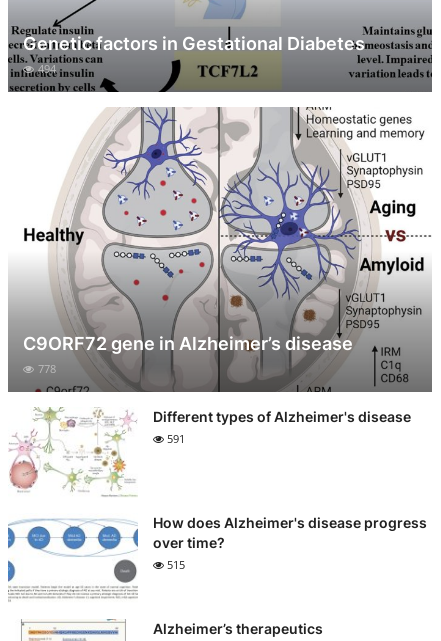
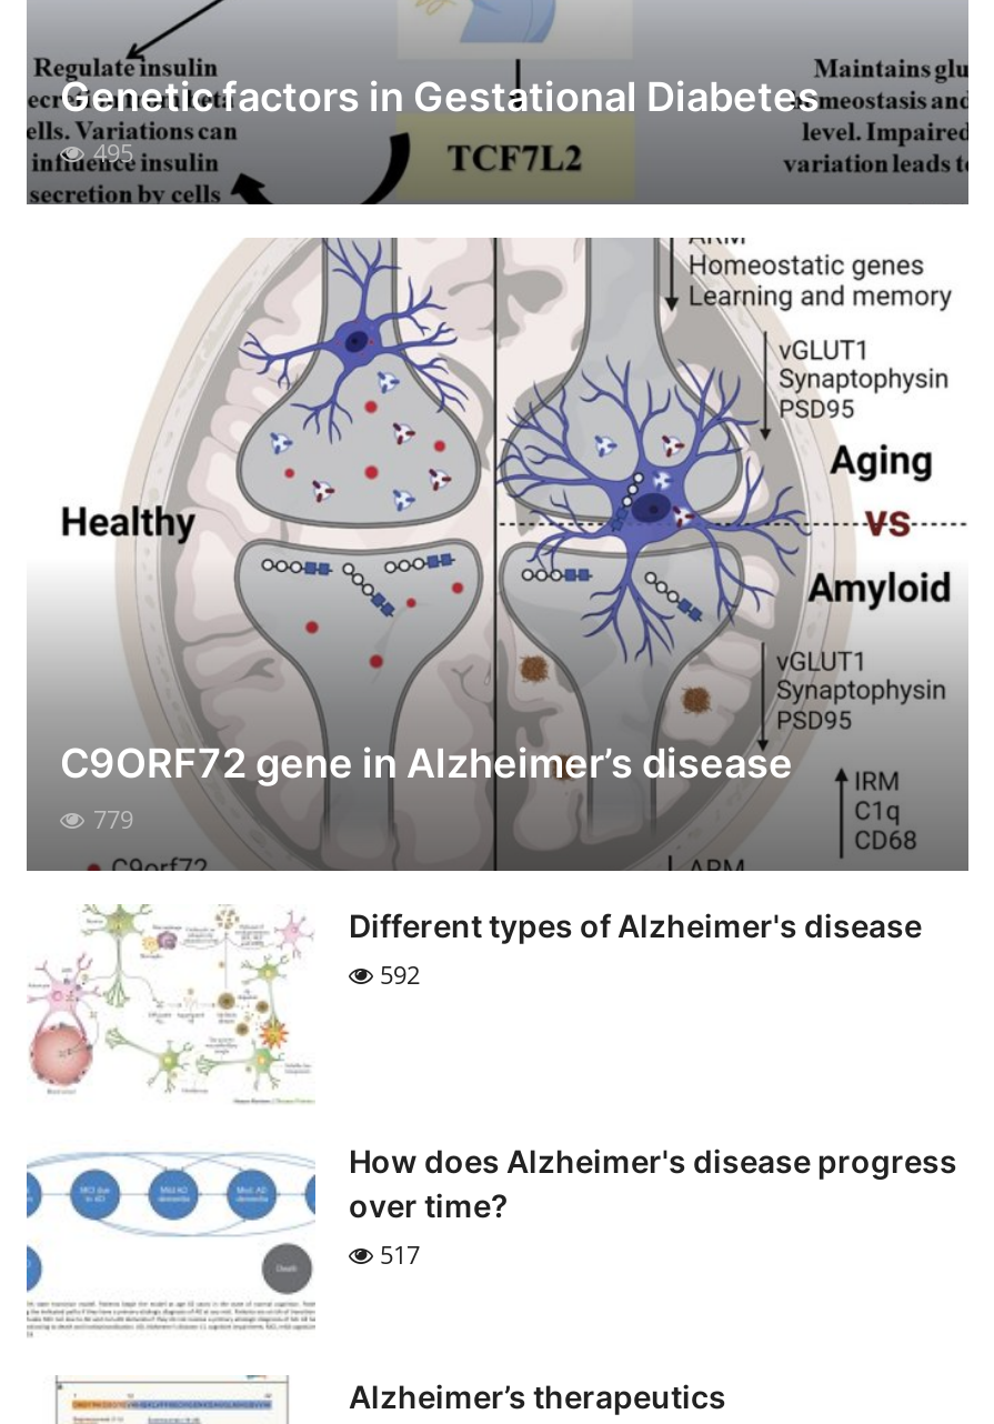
[35,61,56,76] 494 -> [87,136,133,169] 495
[35,361,56,376] 778 -> [87,802,133,835] 779
[164,431,185,446] 591 -> [373,957,420,991] 592
[164,557,185,572] 515 -> [373,1237,420,1271] 517

